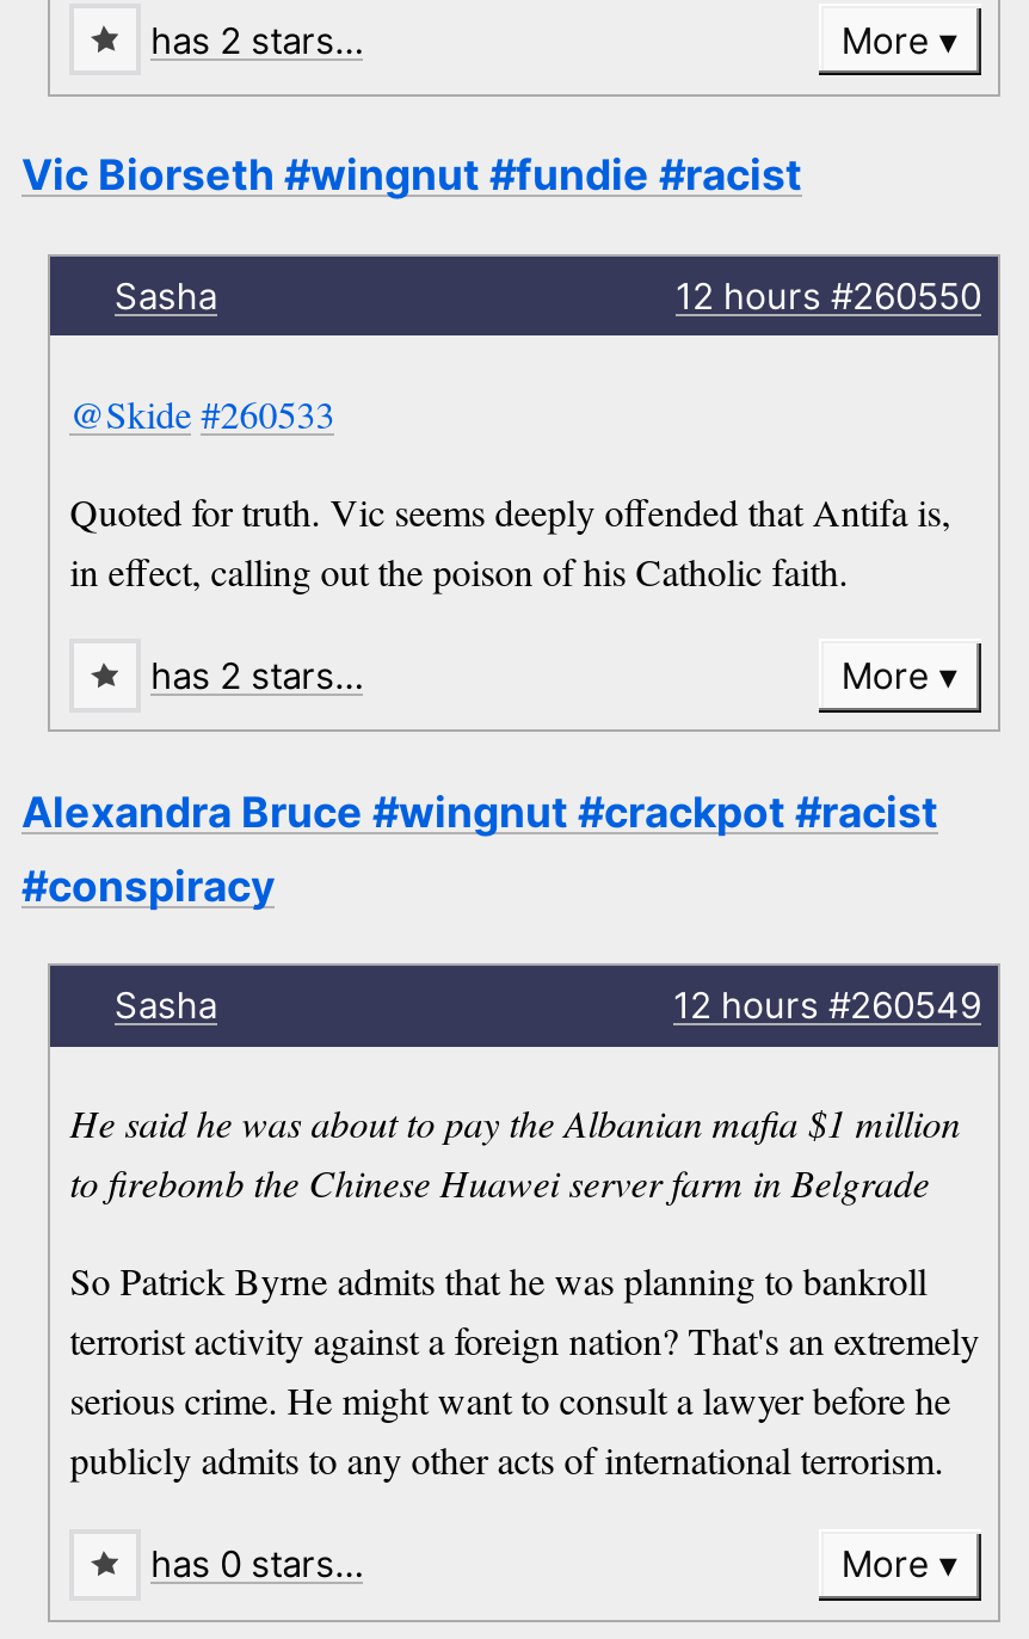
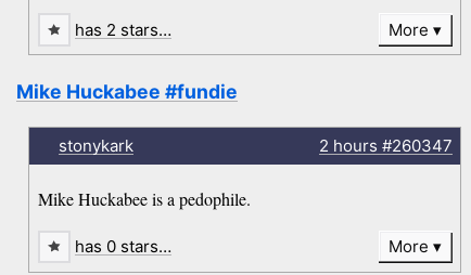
[21,150,981,1485] Vic Biorseth #wingnut #fundie #racist | Sasha | 12 hours #260550 | @Skide #260533 | Quoted for truth. Vic seems deeply offended that Antifa is, | in effect, calling out the poison of his Catholic faith. | has 2 stars… | More | Alexandra Bruce #wingnut #crackpot #racist | #conspiracy | Sasha | 12 hours #260549 | He said he was about to pay the Albanian mafia $1 million | to firebomb the Chinese Huawei server farm in Belgrade | So Patrick Byrne admits that he was planning to bankroll | terrorist activity against a foreign nation? That's an extremely | serious crime. He might want to consult a lawyer before he | publicly admits to any other acts of international terrorism. -> [16,80,452,211] Mike Huckabee #fundie | stonykark | 2 hours #260347 | Mike Huckabee is a pedophile.

